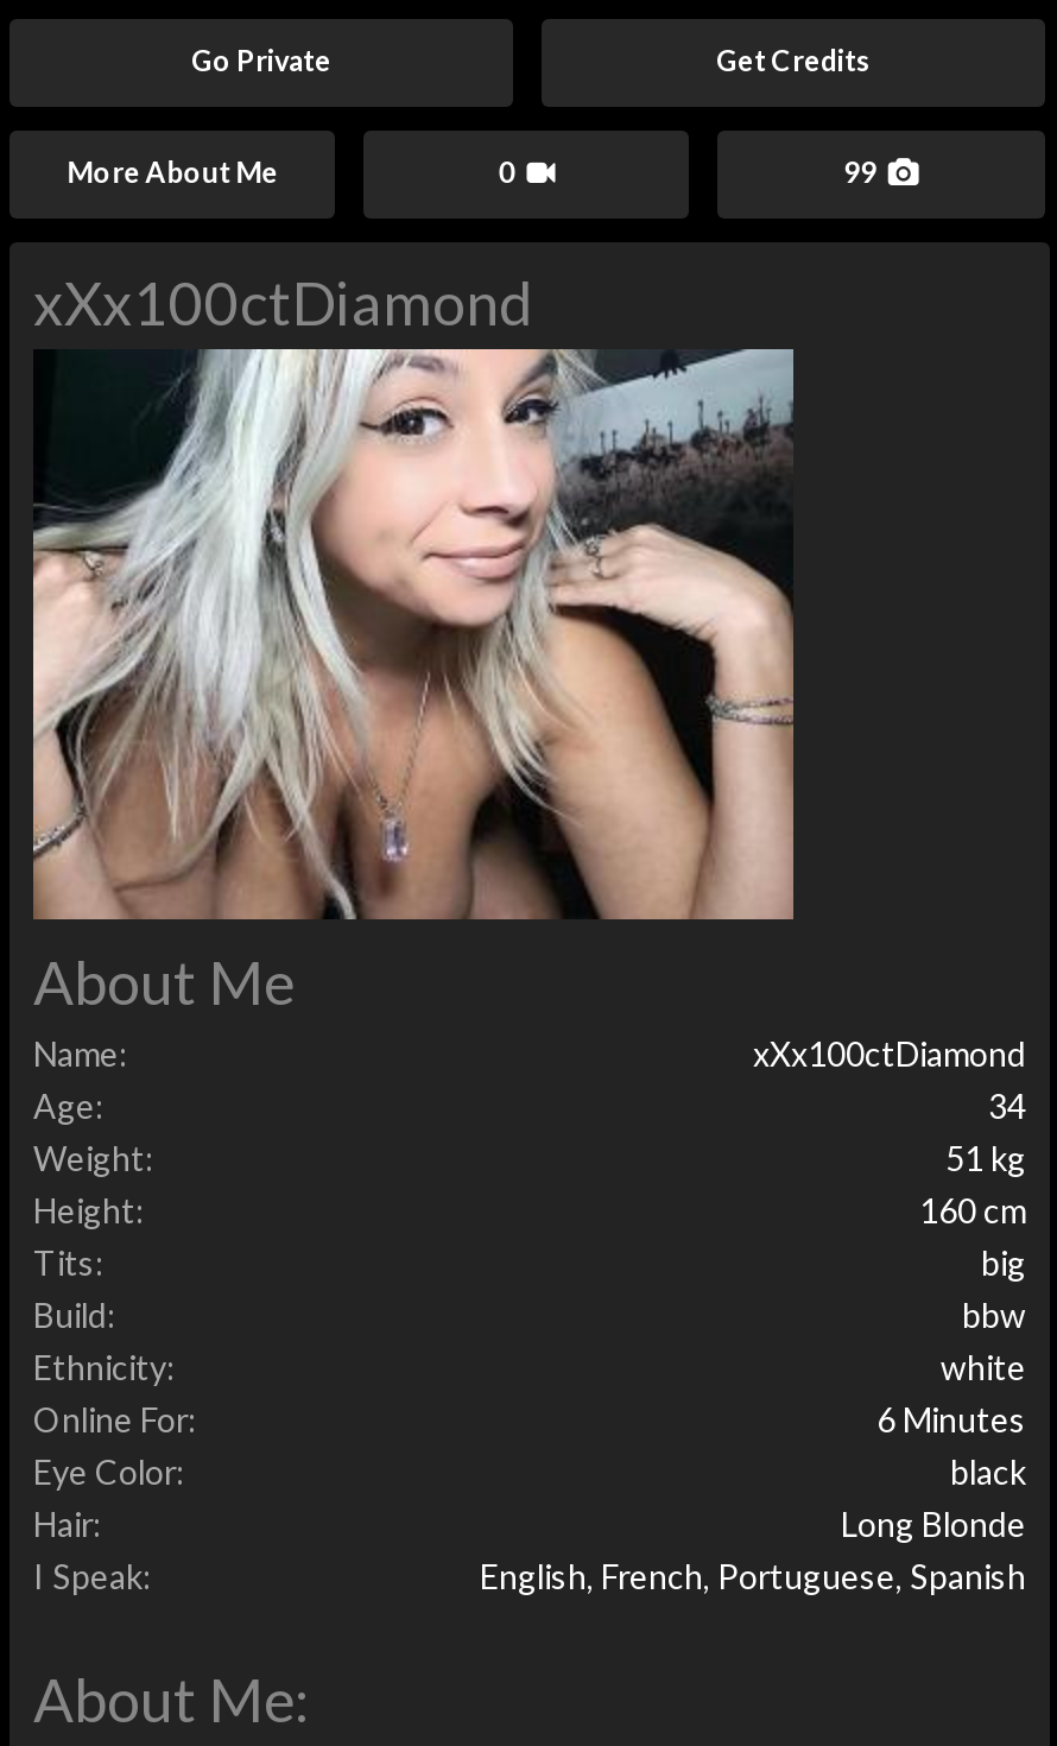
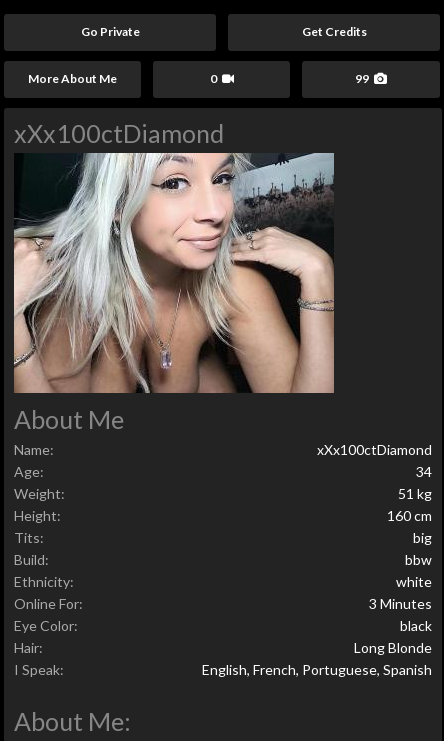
[876,1399,1026,1440] 6 Minutes -> [369,595,432,612] 3 Minutes

